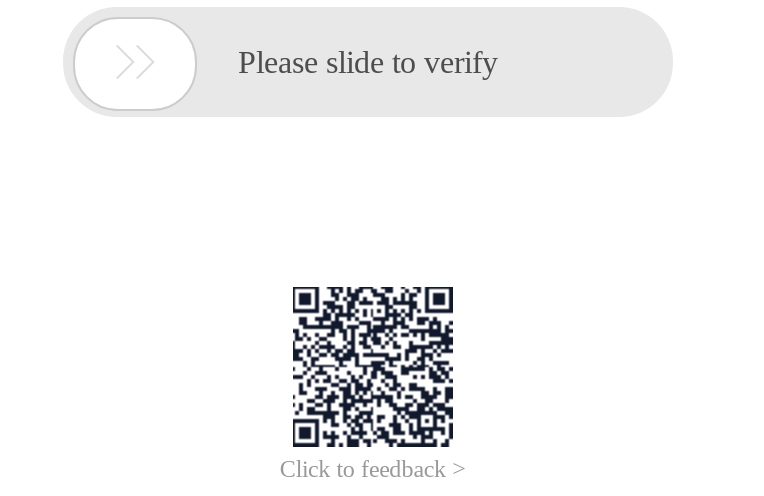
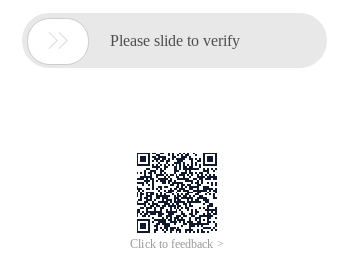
[293,285,455,449] [image] -> [136,152,218,234] [image]

